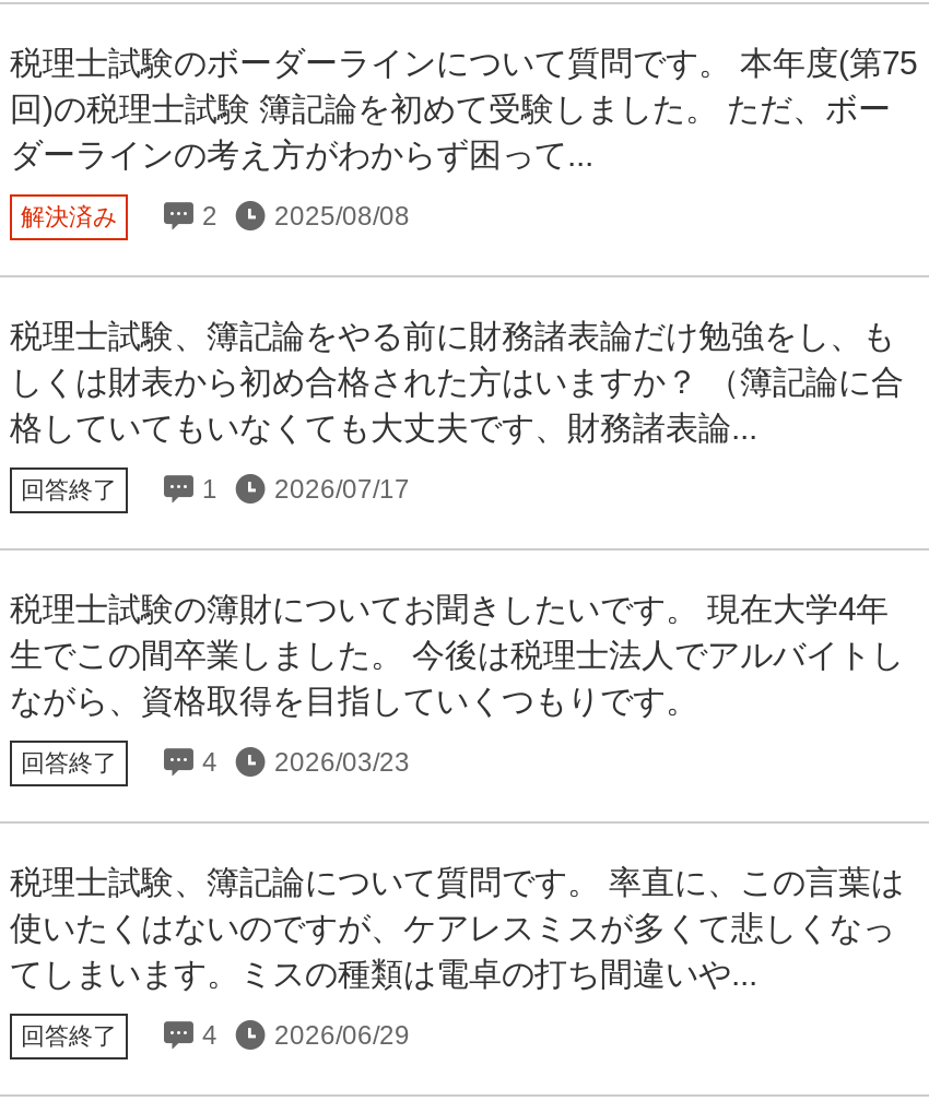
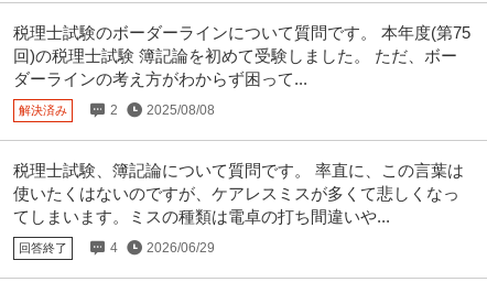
[10,317,904,778] 税理士試験、簿記論をやる前に財務諸表論だけ勉強をし、も | しくは財表から初め合格された方はいますか？ （簿記論に合 | 格していてもいなくても大丈夫です、財務諸表論... | 回答終了 | 1 | 2026/07/17 | 税理士試験の簿財についてお聞きしたいです。 現在大学4年 | 生でこの間卒業しました。 今後は税理士法人でアルバイトし | ながら、資格取得を目指していくつもりです。 | 回答終了 | 4 | 2026/03/23 -> none

